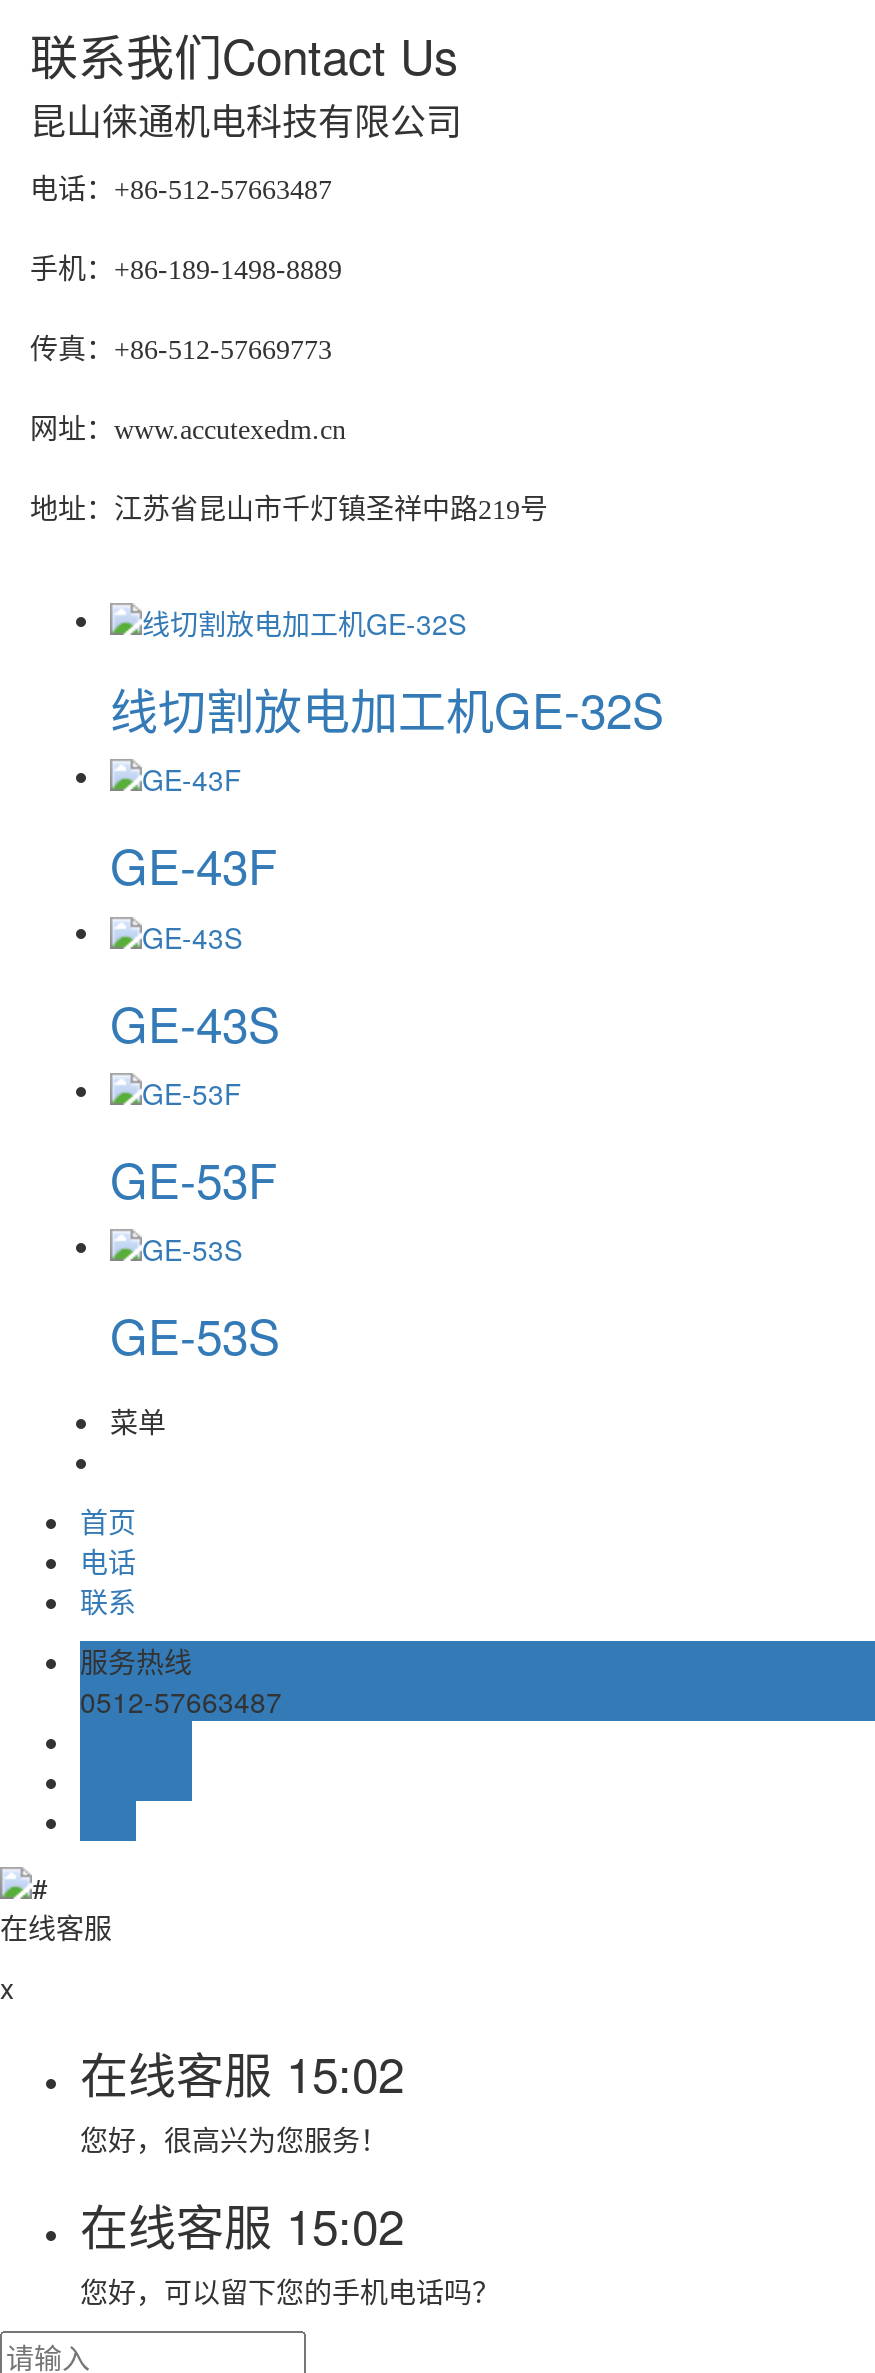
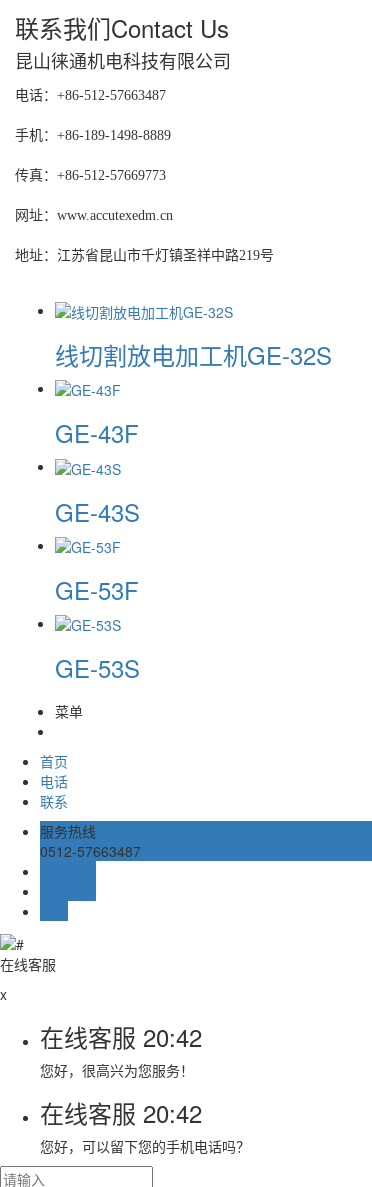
[80,2036,404,2106] 在线客服15:02 -> [40,1019,202,1054] 在线客服20:42
[80,2188,404,2258] 在线客服15:02 -> [40,1095,202,1130] 在线客服20:42

